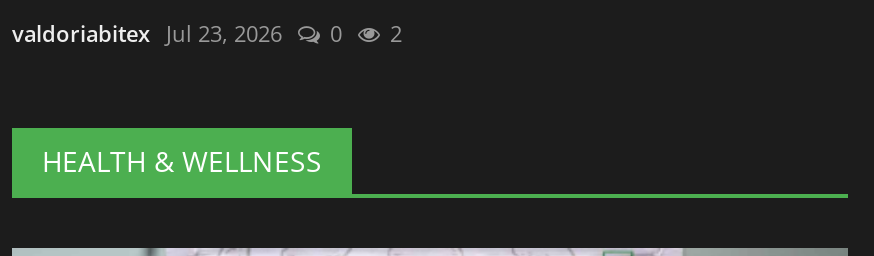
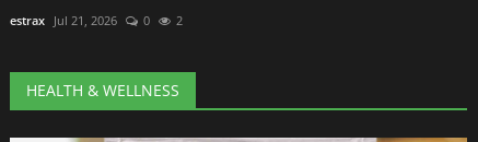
[12,18,282,48] valdoriabitex Jul 23, 2026 -> [10,12,117,29] estrax Jul 21, 2026

